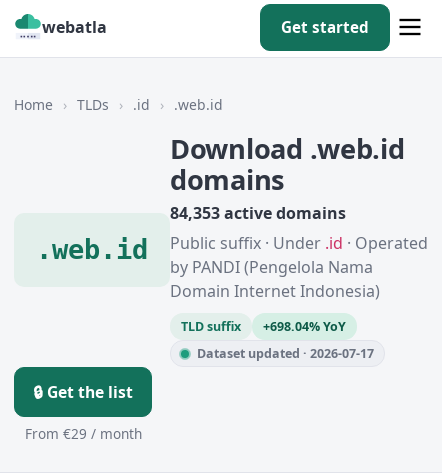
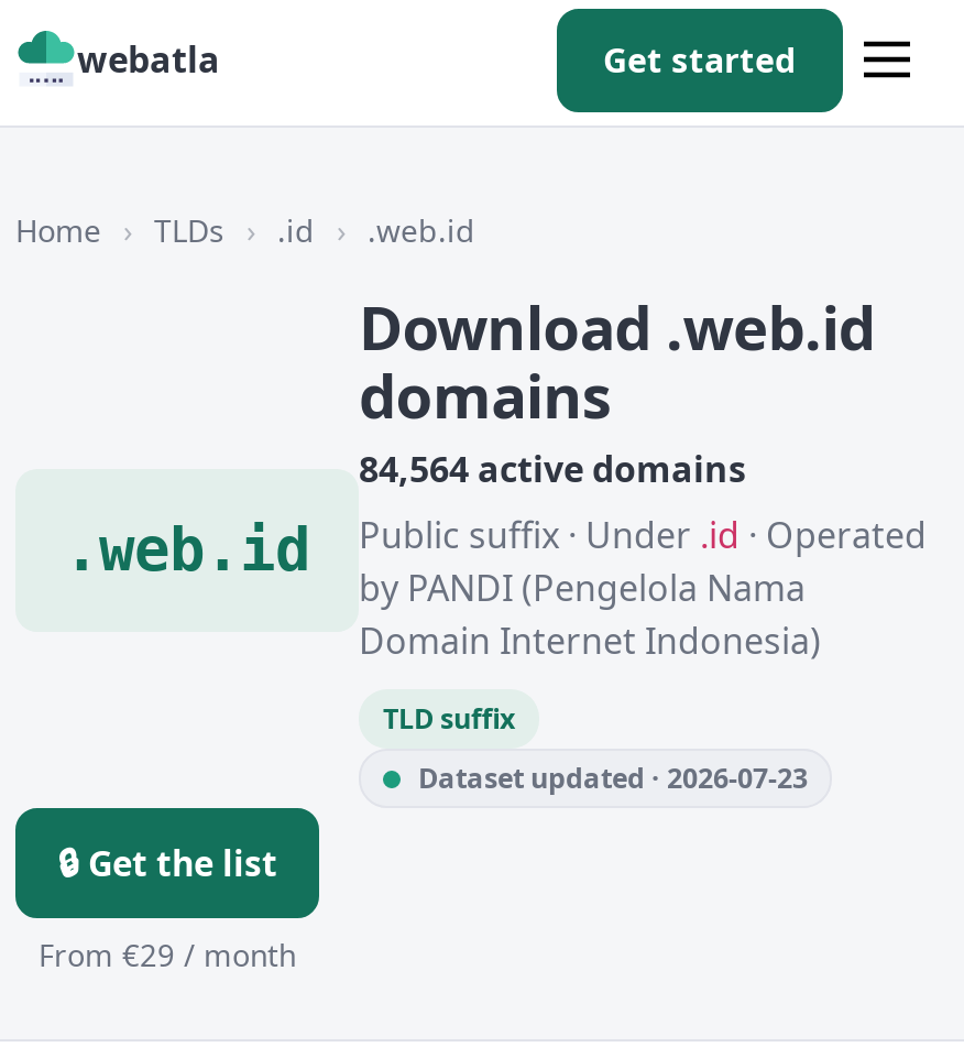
[170,202,346,224] 84,353 active domains -> [359,445,746,493] 84,564 active domains
[197,318,374,362] +698.04% YoY | Dataset updated · 2026-07-17 -> [418,760,808,797] Dataset updated · 2026-07-23

